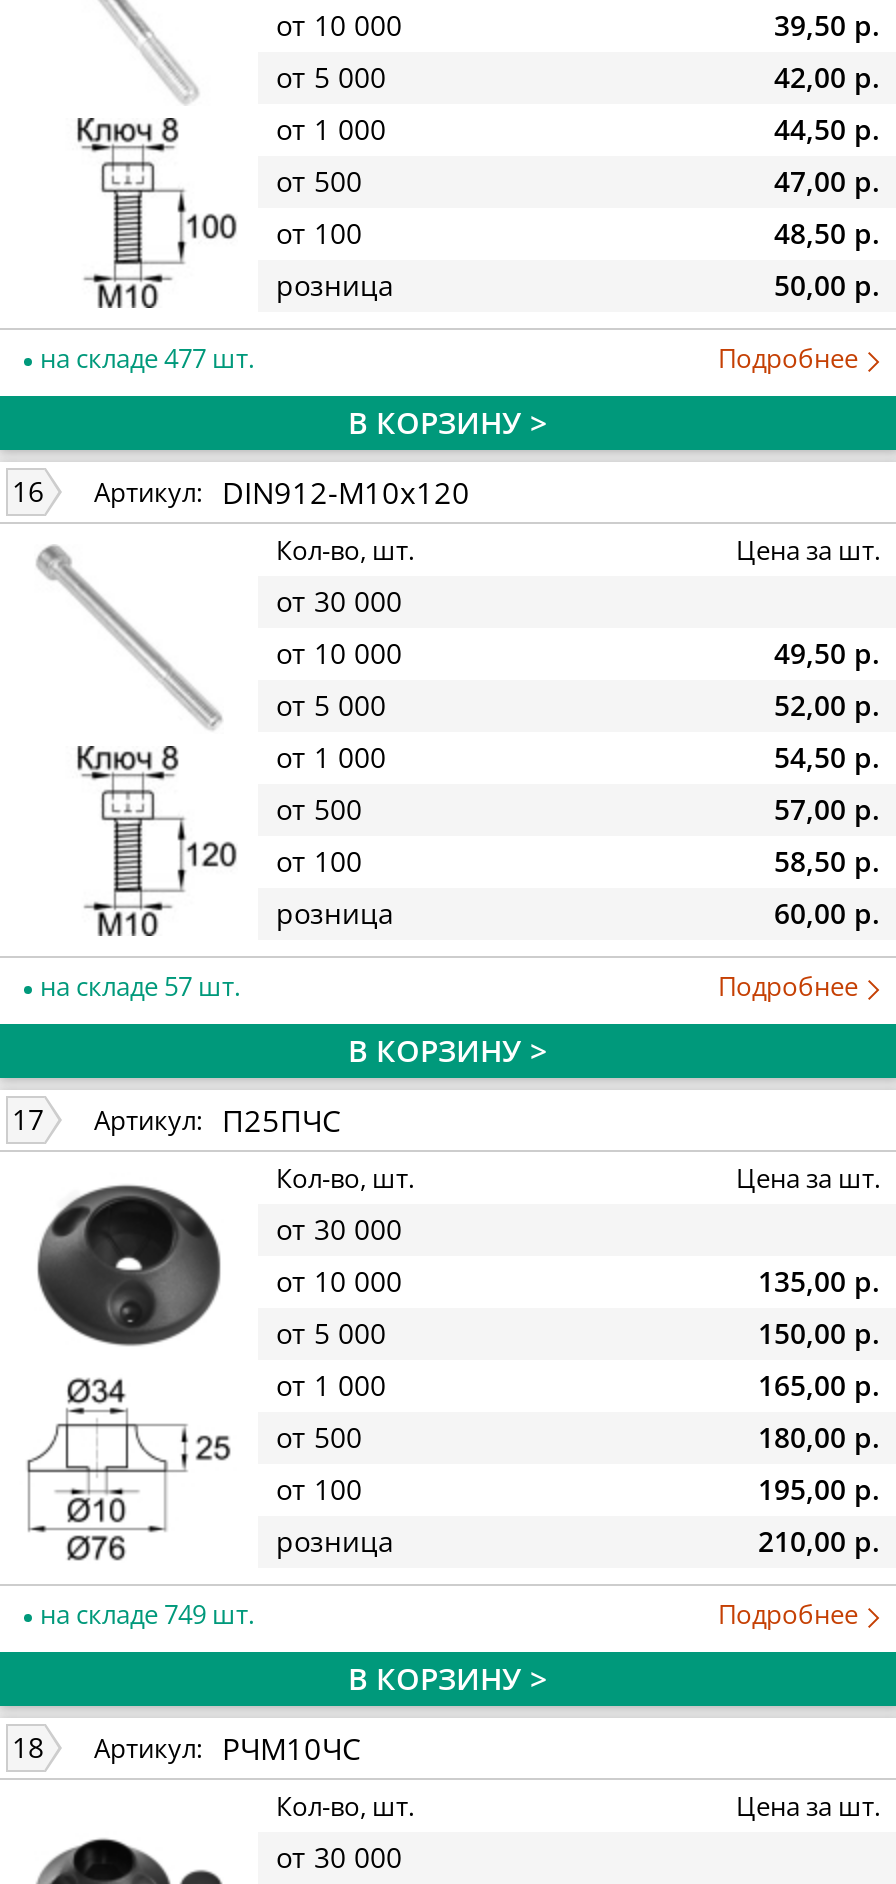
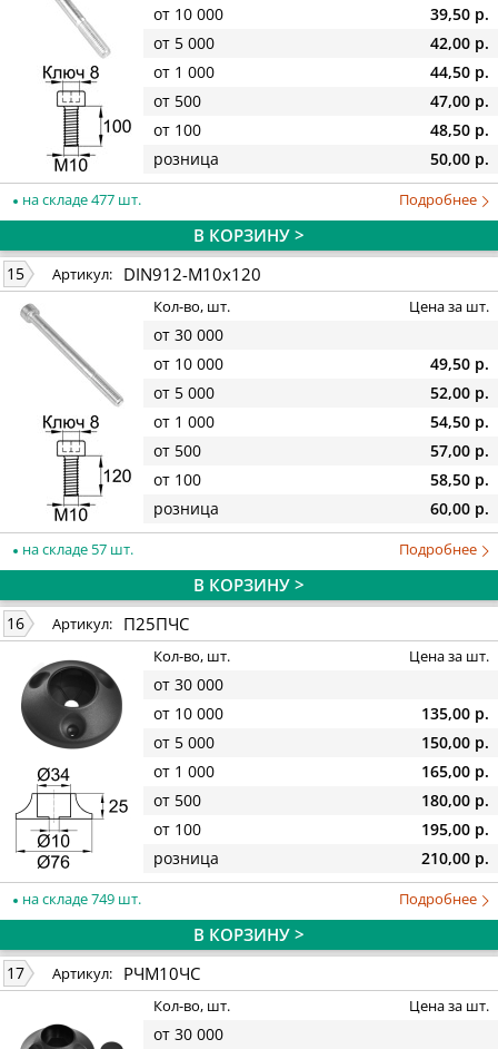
[12,471,470,511] 16 Артикул: DIN912-M10x120 -> [7,262,261,285] 15 Артикул: DIN912-M10x120
[12,1099,340,1139] 17 Артикул: П25ПЧС -> [7,612,189,634] 16 Артикул: П25ПЧС
[12,1728,44,1766] 18 -> [7,962,24,984] 17

